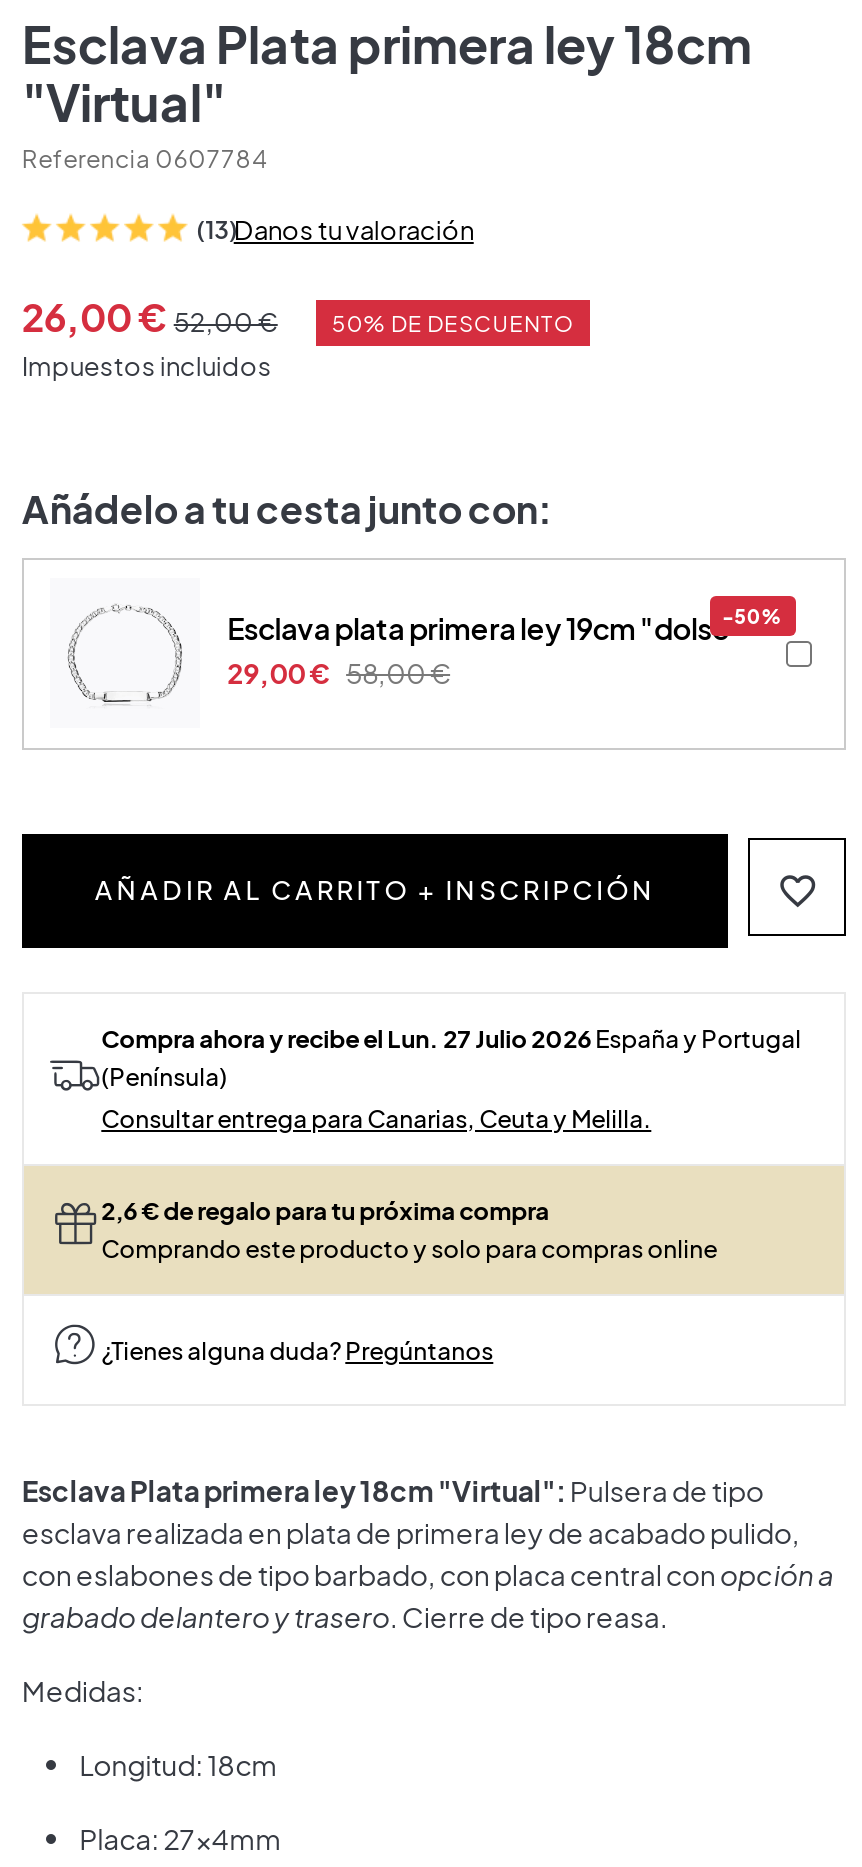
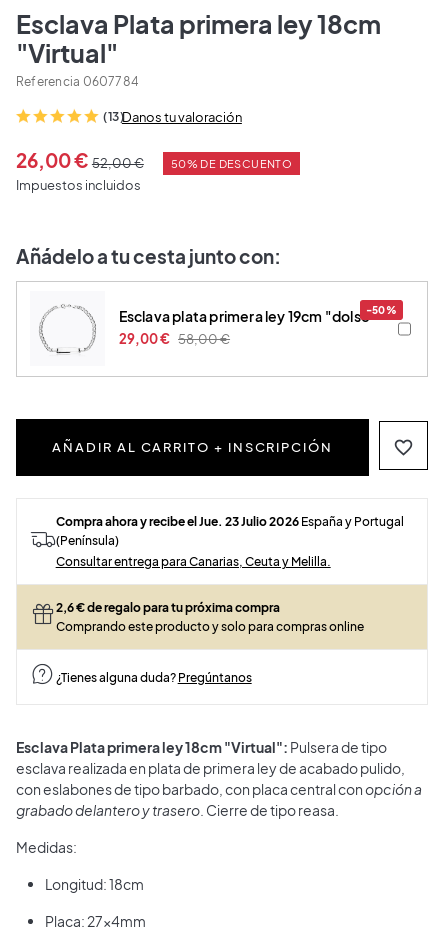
[101,1022,801,1054] Compra ahora y recibe el Lun. 27 Julio 2026 España y Portugal -> [56,513,404,529] Compra ahora y recibe el Jue. 23 Julio 2026 España y Portugal

